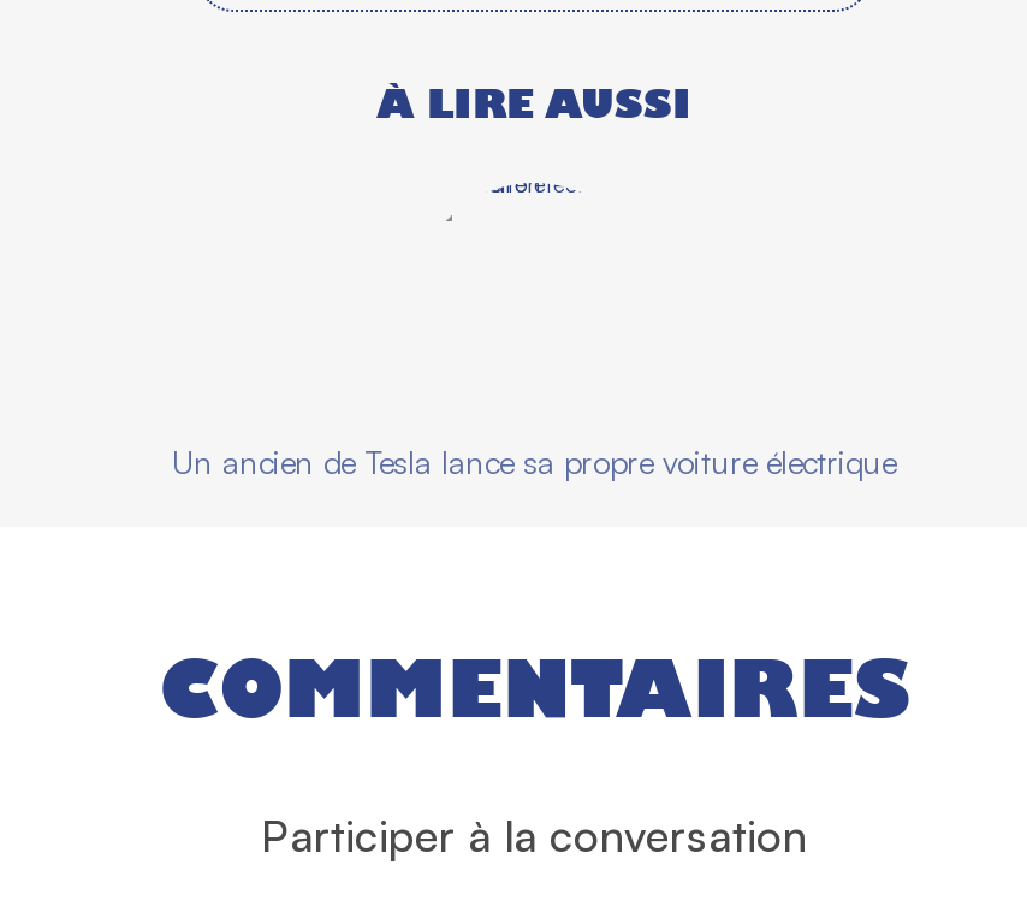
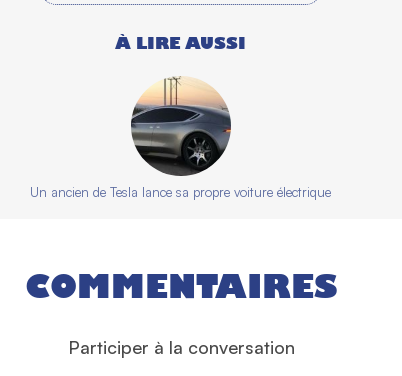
none -> [130,77,232,177] [image]

